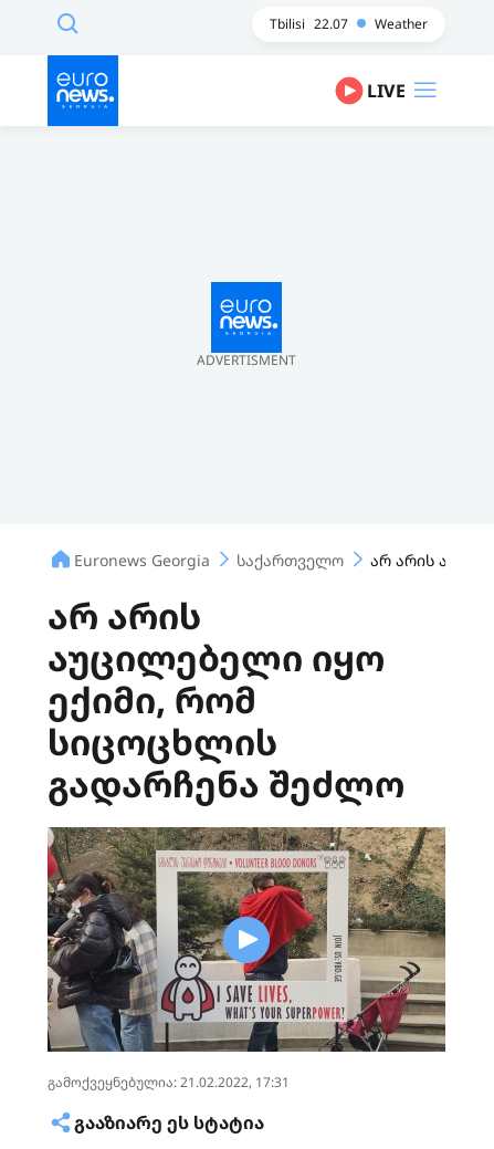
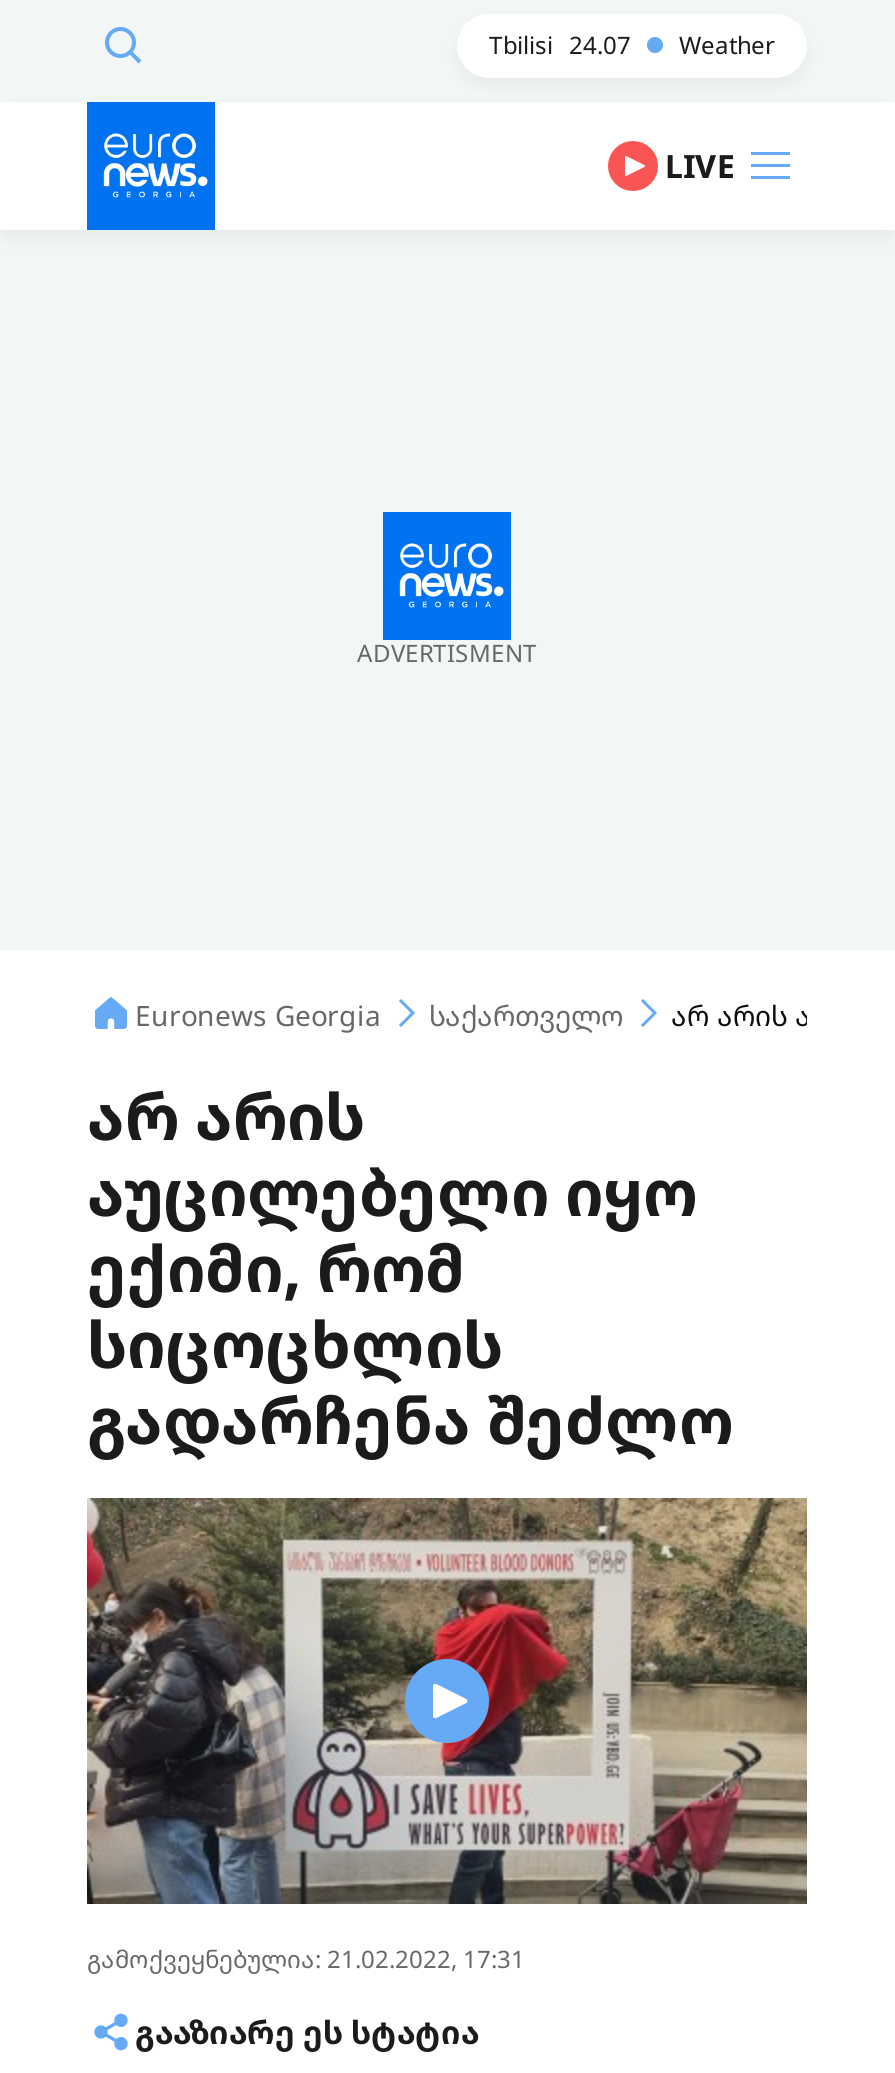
[270,14,428,33] Tbilisi 22.07 Weather -> [489,28,775,62] Tbilisi 24.07 Weather

